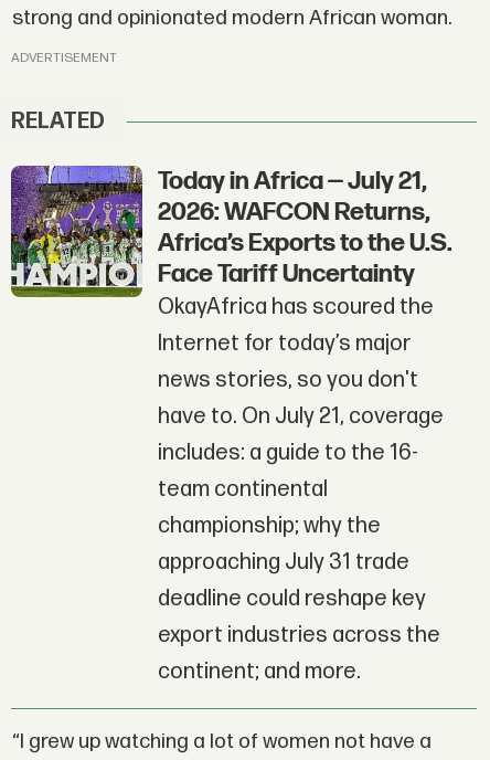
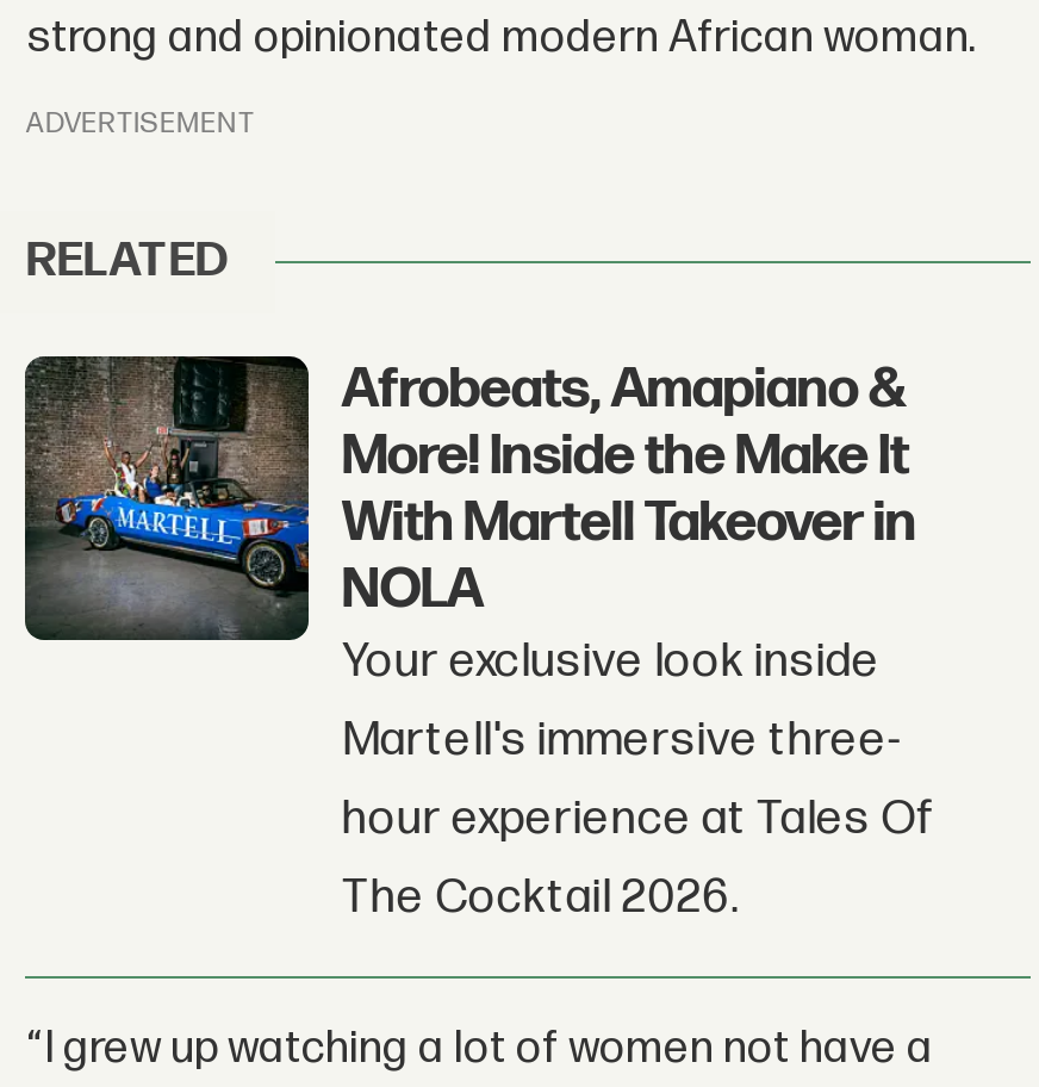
[10,165,452,685] [image] | Today in Africa — July 21, | 2026: WAFCON Returns, | Africa’s Exports to the U.S. | Face Tariff Uncertainty | OkayAfrica has scoured the | Internet for today’s major | news stories, so you don't | have to. On July 21, coverage | includes: a guide to the 16- | team continental | championship; why the | approaching July 31 trade | deadline could reshape key | export industries across the | continent; and more. -> [23,354,935,927] [image] | Afrobeats, Amapiano & | More! Inside the Make It | With Martell Takeover in | NOLA | Your exclusive look inside | Martell's immersive three- | hour experience at Tales Of | The Cocktail 2026.

